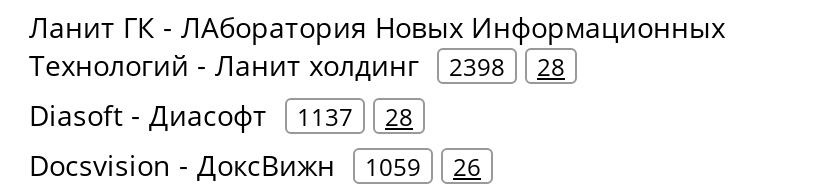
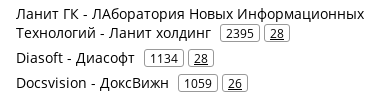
[29,46,565,84] Технологий - Ланит холдинг 2398 28 -> [16,23,284,42] Технологий - Ланит холдинг 2395 28
[29,96,413,134] Diasoft - Диасофт 1137 28 -> [16,48,208,67] Diasoft - Диасофт 1134 28

